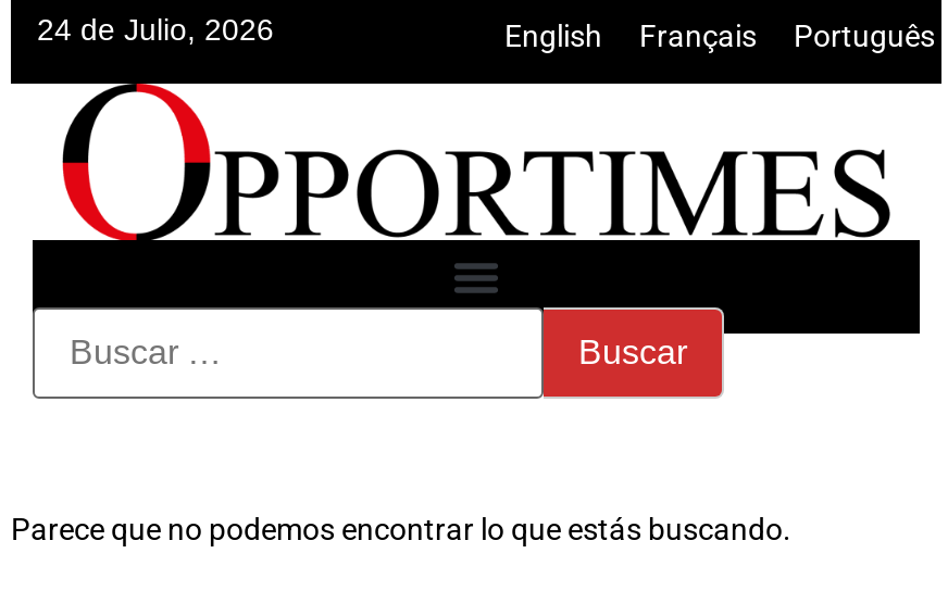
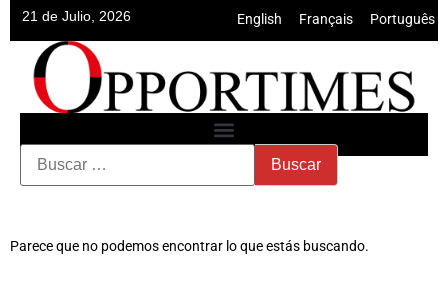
[37,12,274,47] 24 de Julio, 2026 -> [22,8,131,24] 21 de Julio, 2026

